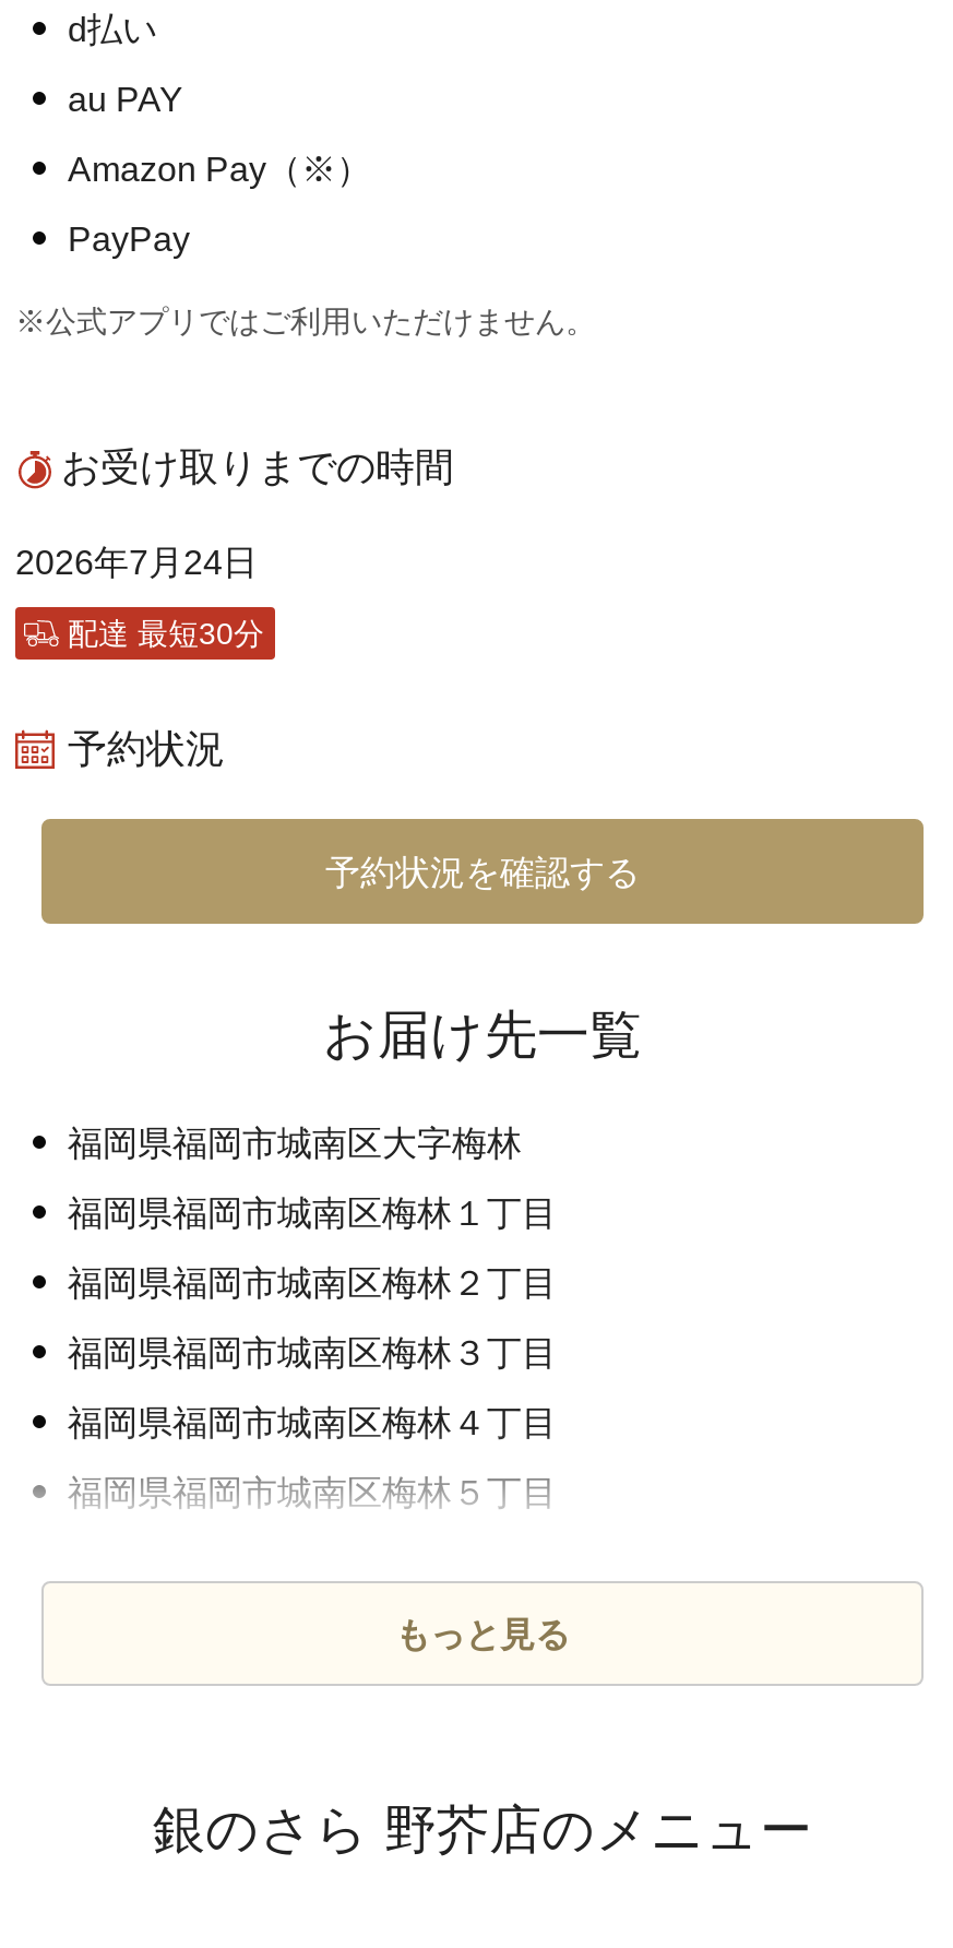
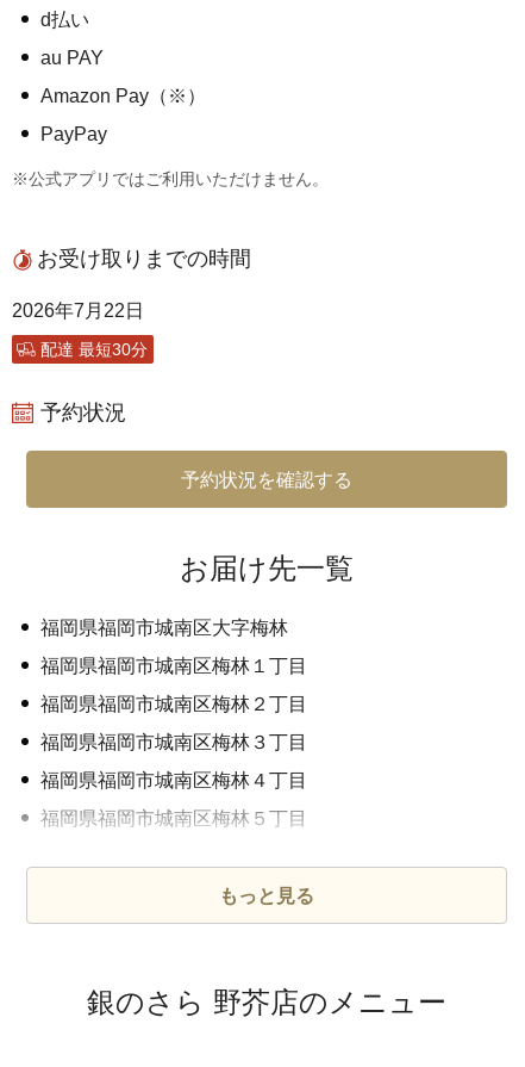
[15,544,258,581] 2026年7月24日 -> [12,300,144,321] 2026年7月22日

